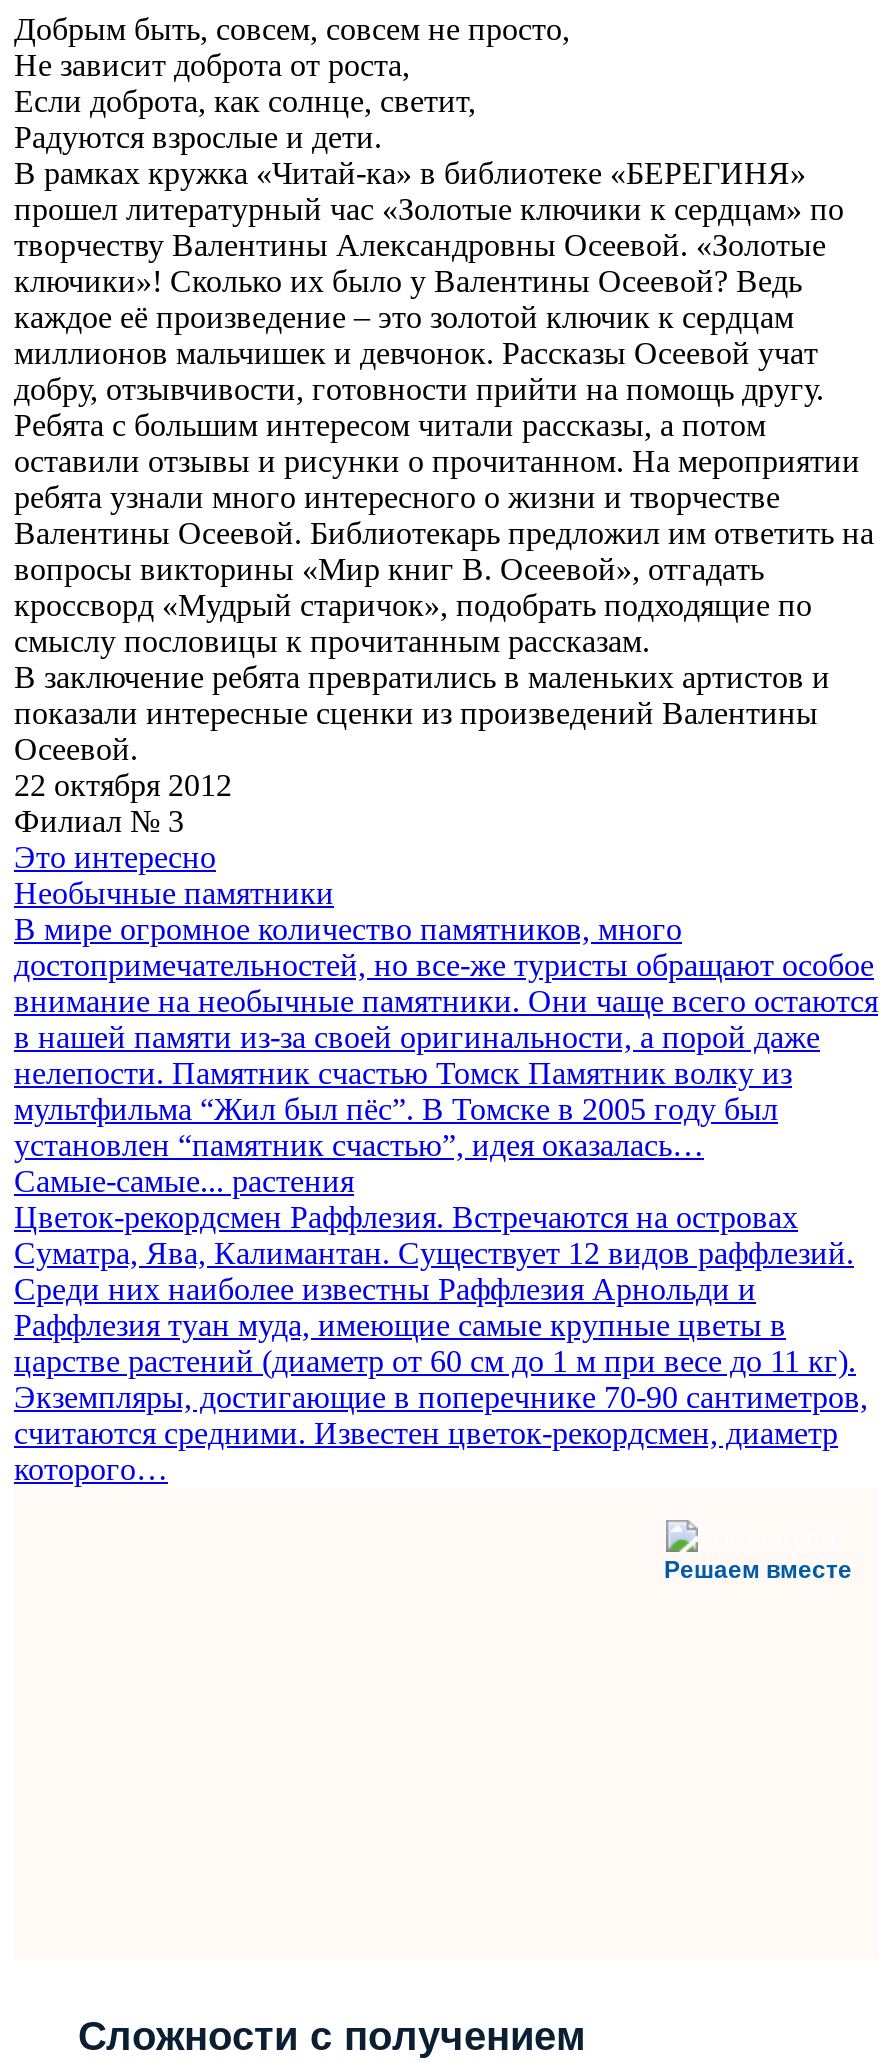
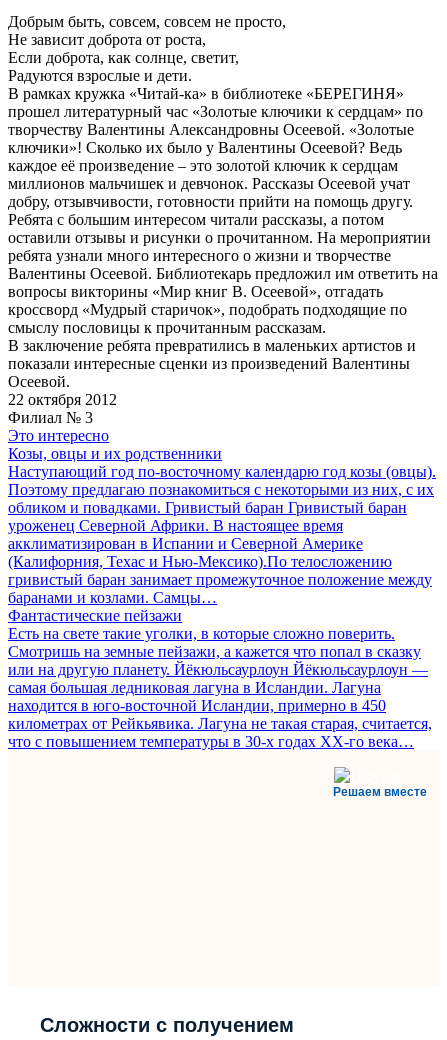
[14,876,878,1486] Необычные памятники | В мире огромное количество памятников, много | достопримечательностей, но все-же туристы обращают особое | внимание на необычные памятники. Они чаще всего остаются | в нашей памяти из-за своей оригинальности, а порой даже | нелепости. Памятник счастью Томск Памятник волку из | мультфильма “Жил был пёс”. В Томске в 2005 году был | установлен “памятник счастью”, идея оказалась… | Самые-самые... растения | Цветок-рекордсмен Раффлезия. Встречаются на островах | Суматра, Ява, Калимантан. Существует 12 видов раффлезий. | Среди них наиболее известны Раффлезия Арнольди и | Раффлезия туан муда, имеющие самые крупные цветы в | царстве растений (диаметр от 60 см до 1 м при весе до 11 кг). | Экземпляры, достигающие в поперечнике 70-90 сантиметров, | считаются средними. Известен цветок-рекордсмен, диаметр | которого… -> [8,445,436,750] Козы, овцы и их родственники | Наступающий год по-восточному календарю год козы (овцы). | Поэтому предлагаю познакомиться с некоторыми из них, с их | обликом и повадками. Гривистый баран Гривистый баран | уроженец Северной Африки. В настоящее время | акклиматизирован в Испании и Северной Америке | (Калифорния, Техас и Нью-Мексико).По телосложению | гривистый баран занимает промежуточное положение между | баранами и козлами. Самцы… | Фантастические пейзажи | Есть на свете такие уголки, в которые сложно поверить. | Смотришь на земные пейзажи, а кажется что попал в сказку | или на другую планету. Йёкюльсаурлоун Йёкюльсаурлоун — | самая большая ледниковая лагуна в Исландии. Лагуна | находится в юго-восточной Исландии, примерно в 450 | километрах от Рейкьявика. Лагуна не такая старая, считается, | что с повышением температуры в 30-х годах XX-го века…

